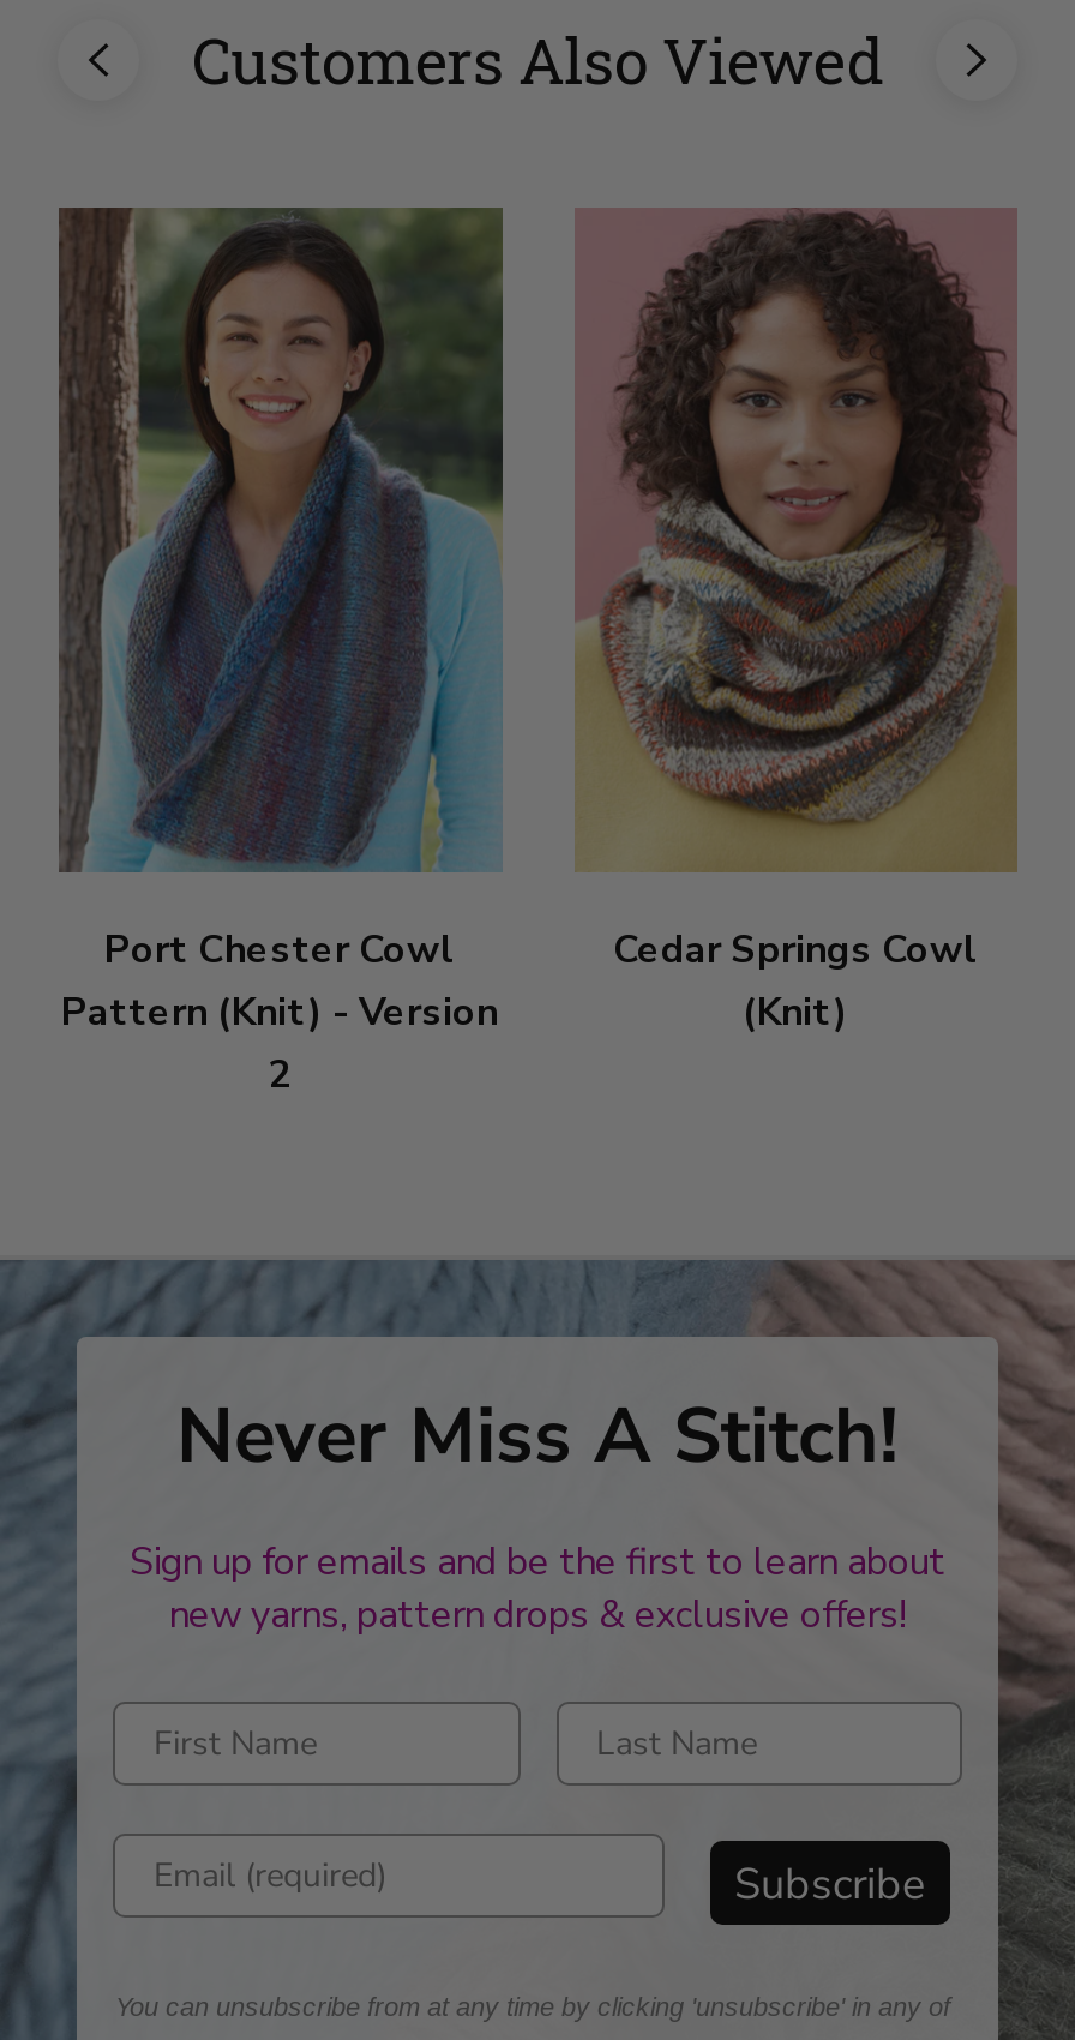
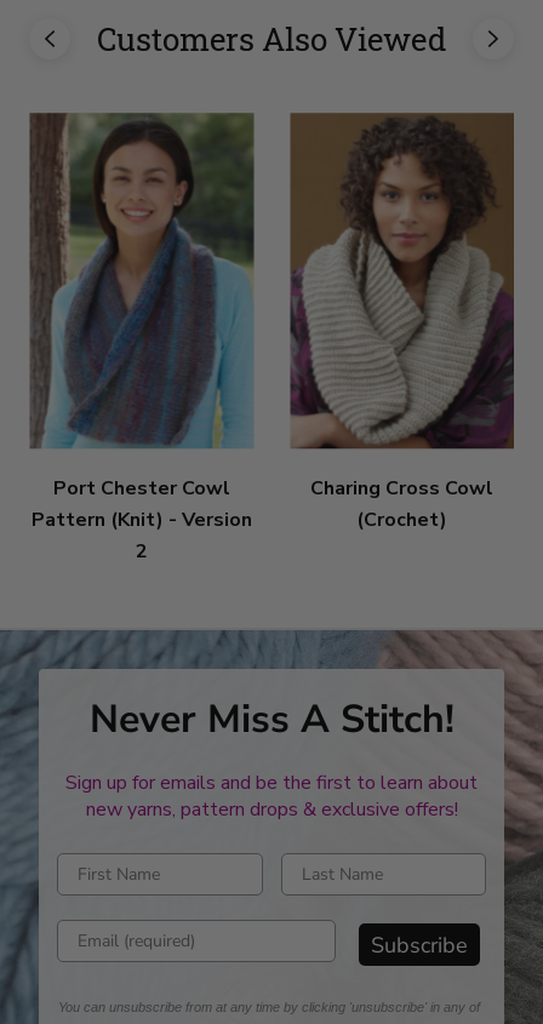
[573,206,1020,1040] [image] | Cedar Springs Cowl | (Knit) -> [288,113,515,534] [image] | Charing Cross Cowl | (Crochet)

